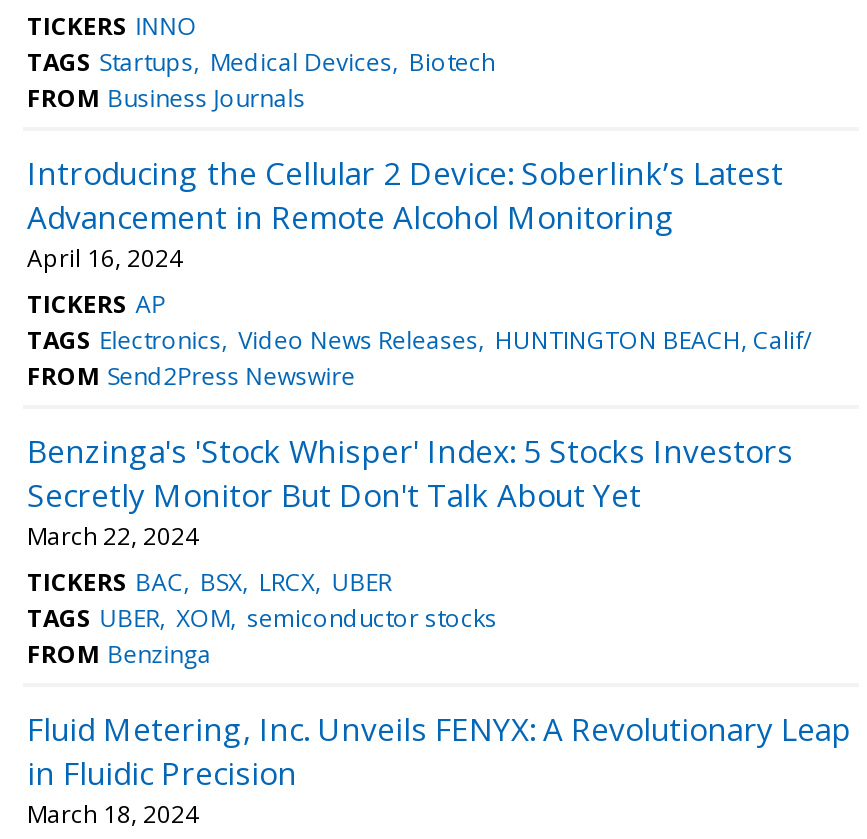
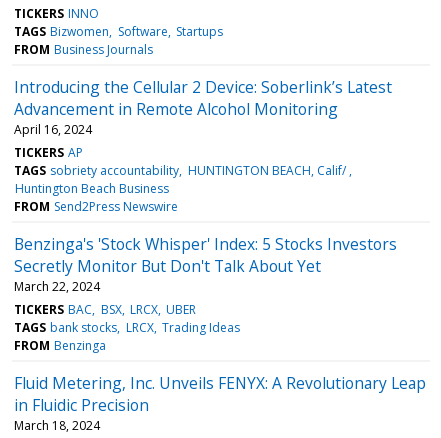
[27,45,495,79] TAGS Startups Medical Devices Biotech -> [14,23,223,40] TAGS Bizwomen Software Startups
[27,323,811,357] TAGS Electronics Video News Releases HUNTINGTON BEACH, Calif/ -> [14,162,349,197] TAGS sobriety accountability HUNTINGTON BEACH, Calif/ | Huntington Beach Business
[27,601,497,635] TAGS UBER XOM semiconductor stocks -> [14,319,240,336] TAGS bank stocks LRCX Trading Ideas

